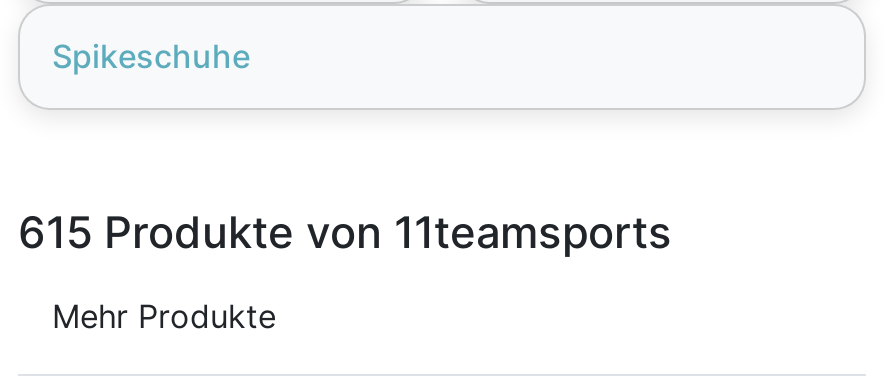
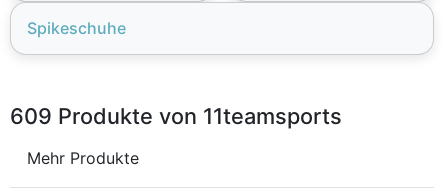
[18,206,672,258] 615 Produkte von 11teamsports -> [10,103,342,129] 609 Produkte von 11teamsports

